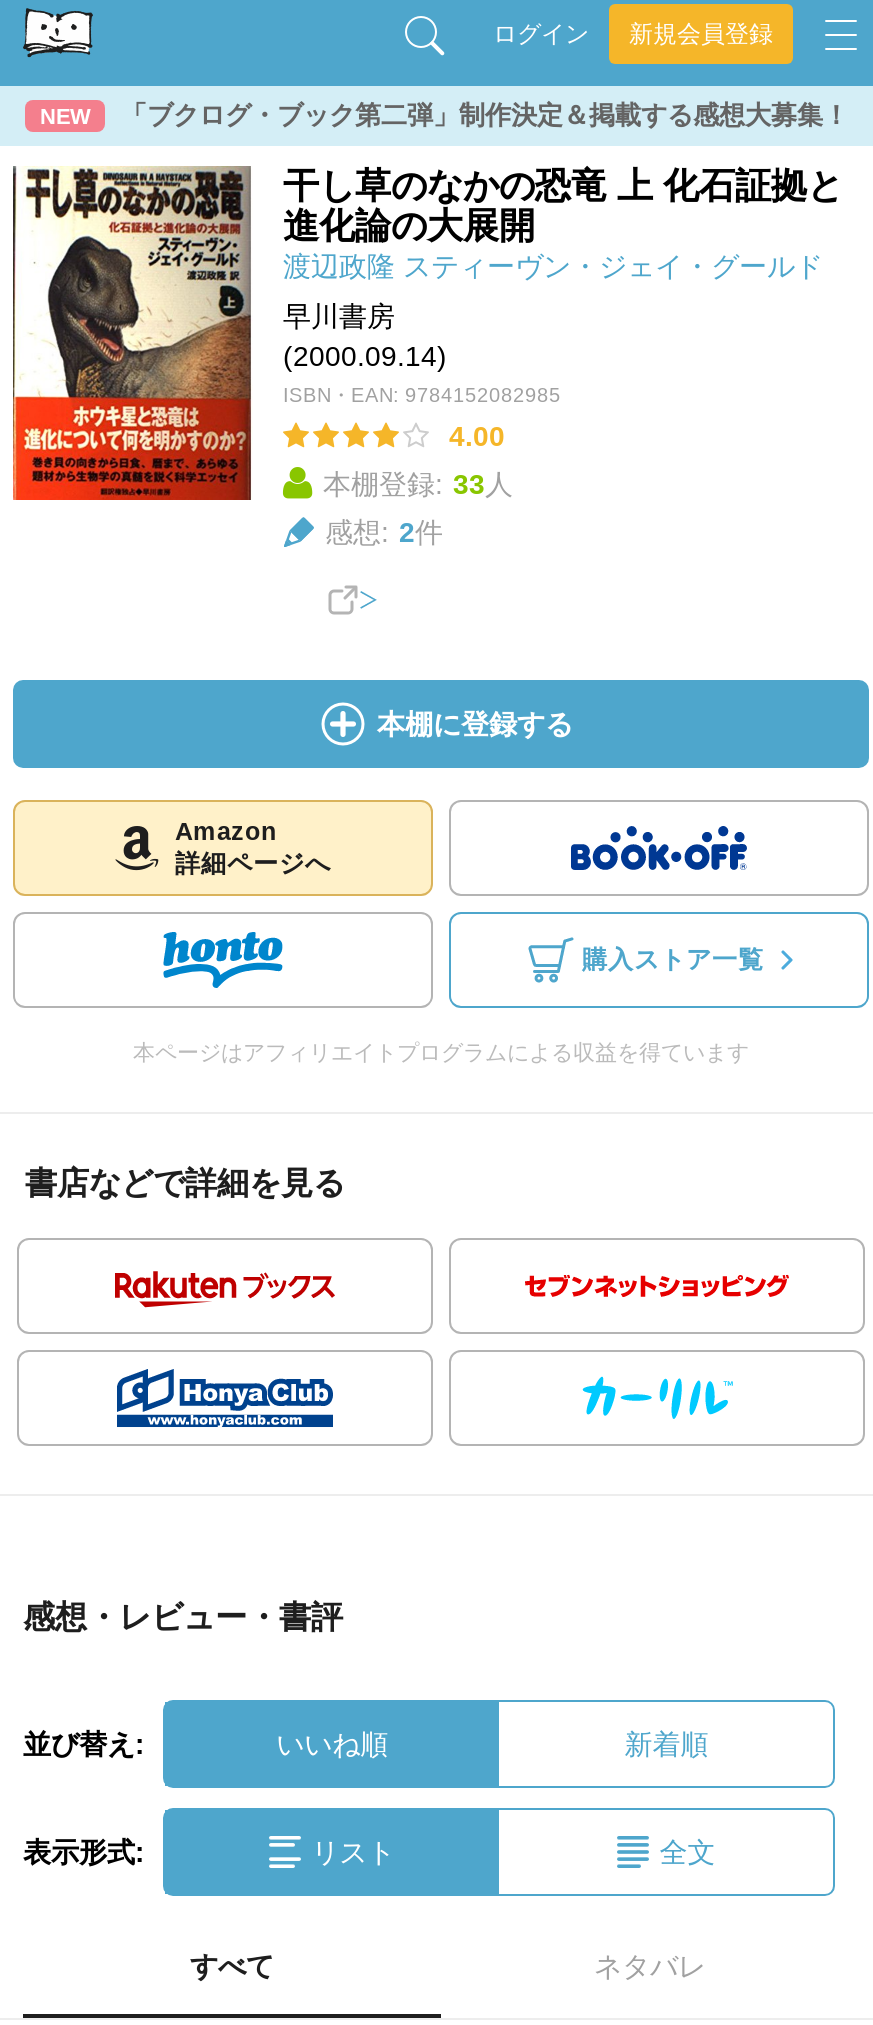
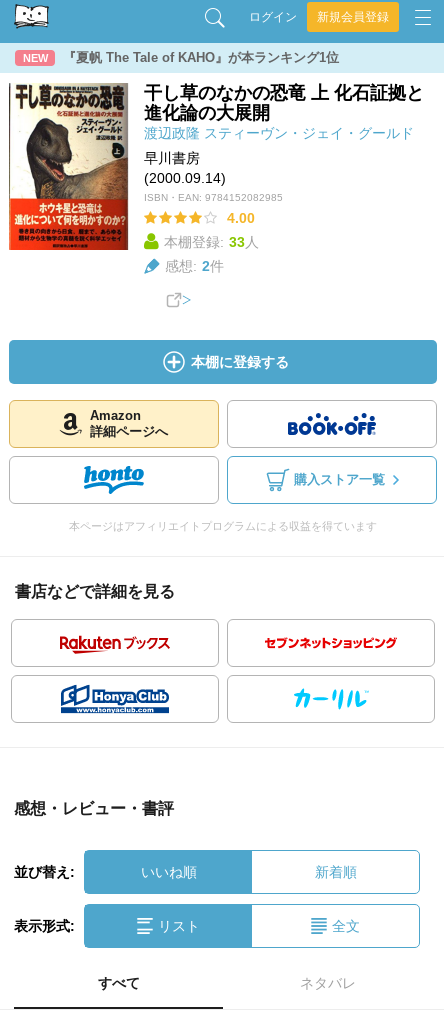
[121,100,849,130] 「ブクログ・ブック第二弾」制作決定＆掲載する感想大募集！ -> [63,50,339,65] 『夏帆 The Tale of KAHO』が本ランキング1位

